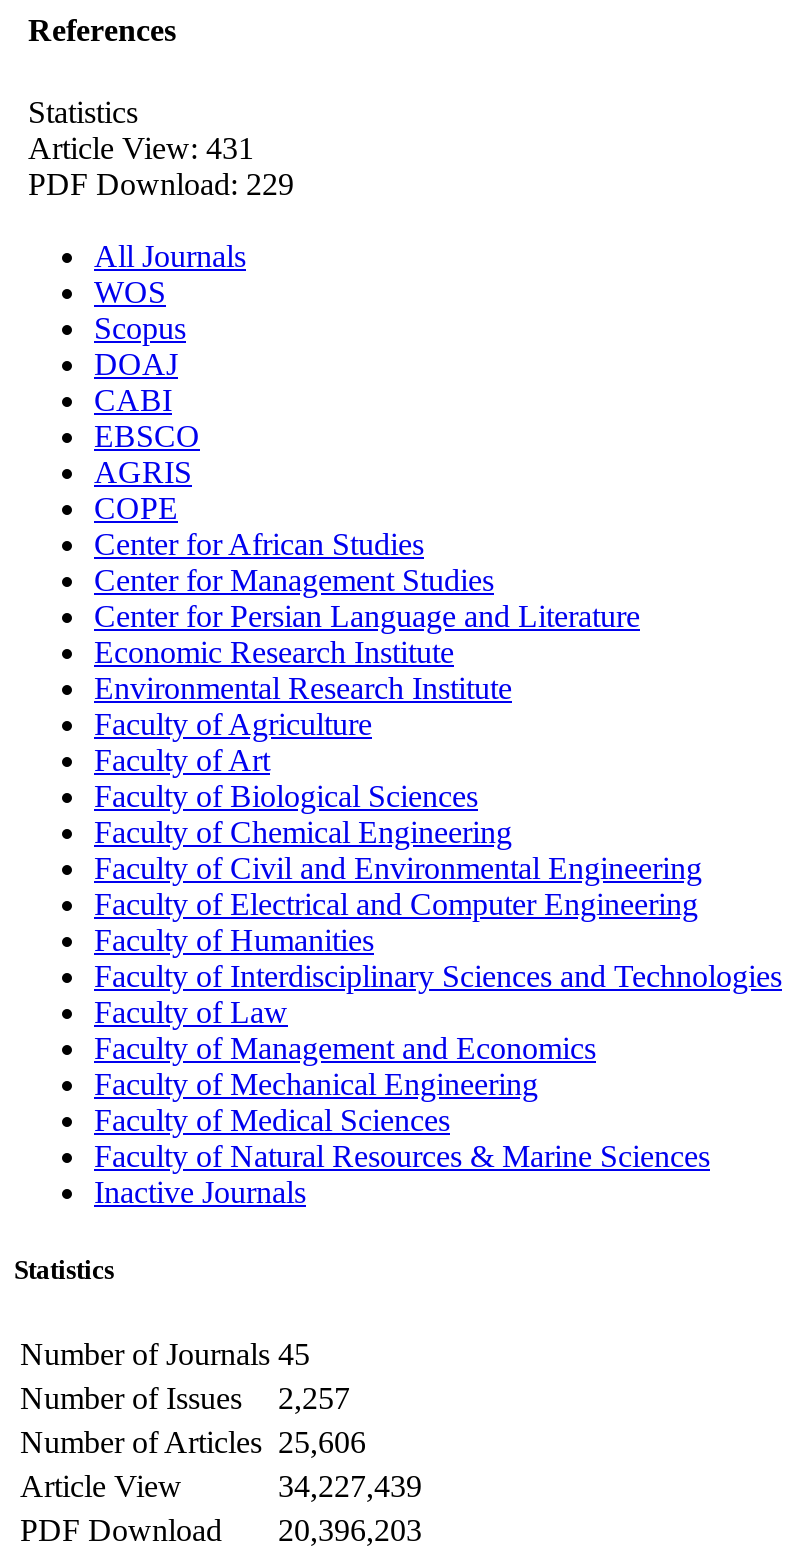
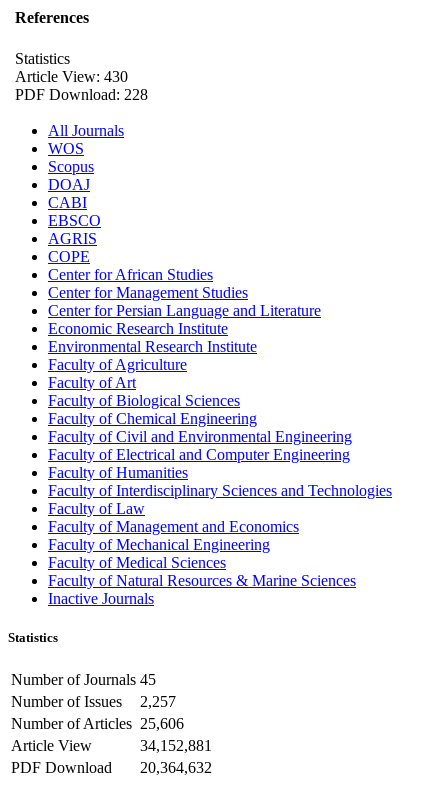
[28,131,254,165] Article View: 431 -> [15,68,128,85] Article View: 430
[28,167,294,201] PDF Download: 229 -> [15,86,148,103] PDF Download: 228
[278,1470,422,1504] 34,227,439 -> [140,737,212,754] 34,152,881
[20,1514,422,1548] PDF Download 20,396,203 -> [11,759,212,776] PDF Download 20,364,632

